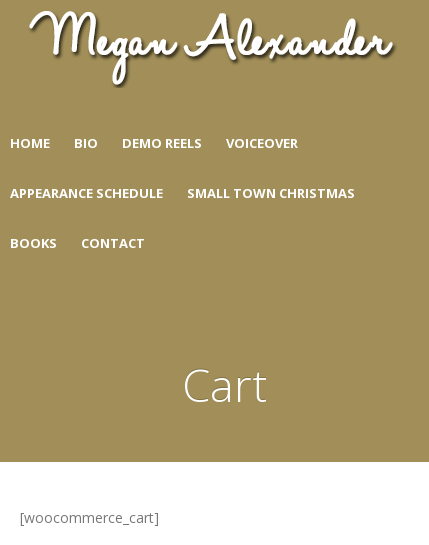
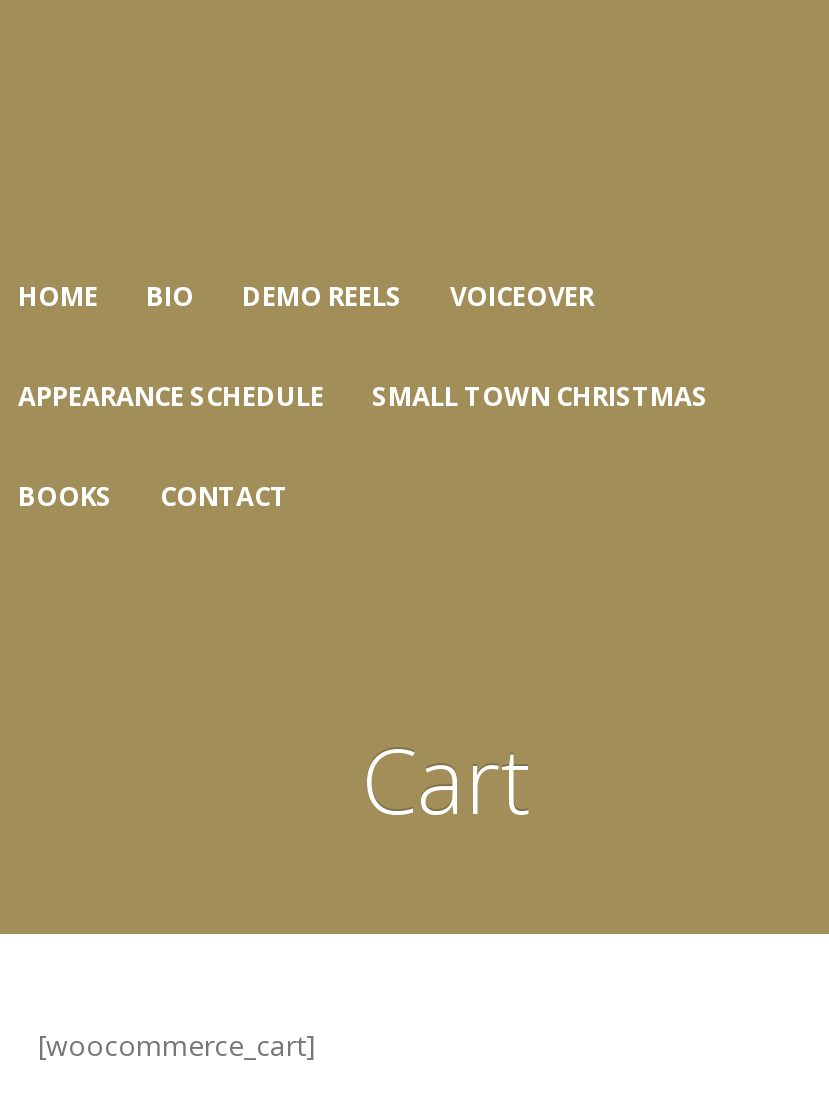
[28,10,396,88] [image] -> none

